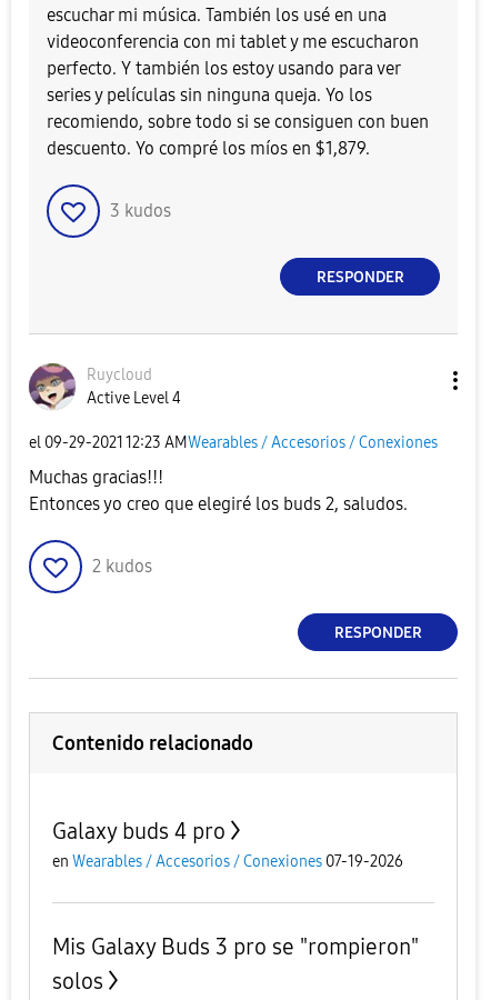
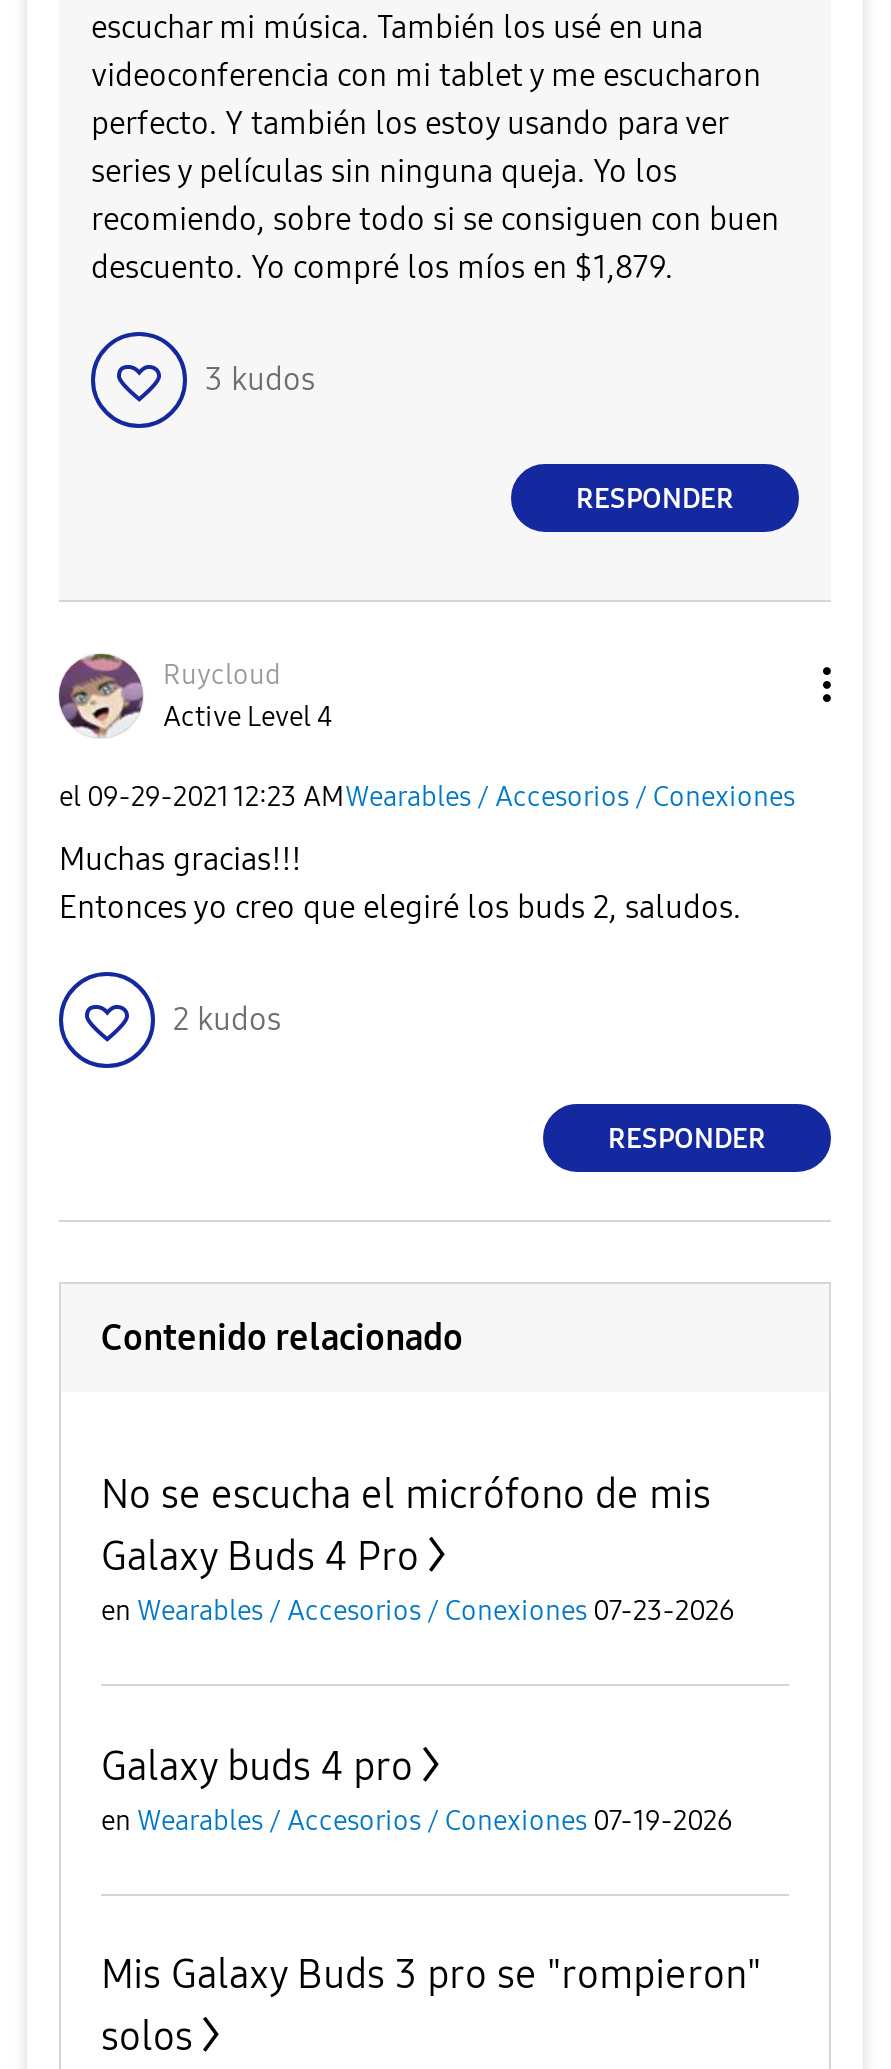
none -> [101,1470,735,1628] No se escucha el micrófono de mis | Galaxy Buds 4 Pro | en Wearables / Accesorios / Conexiones 07-23-2026

